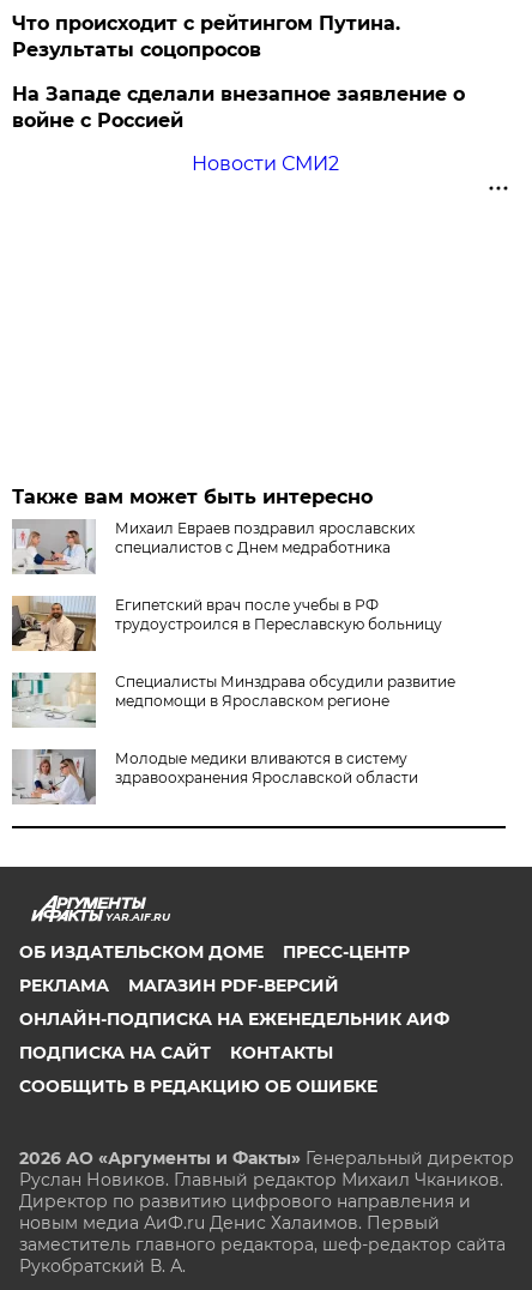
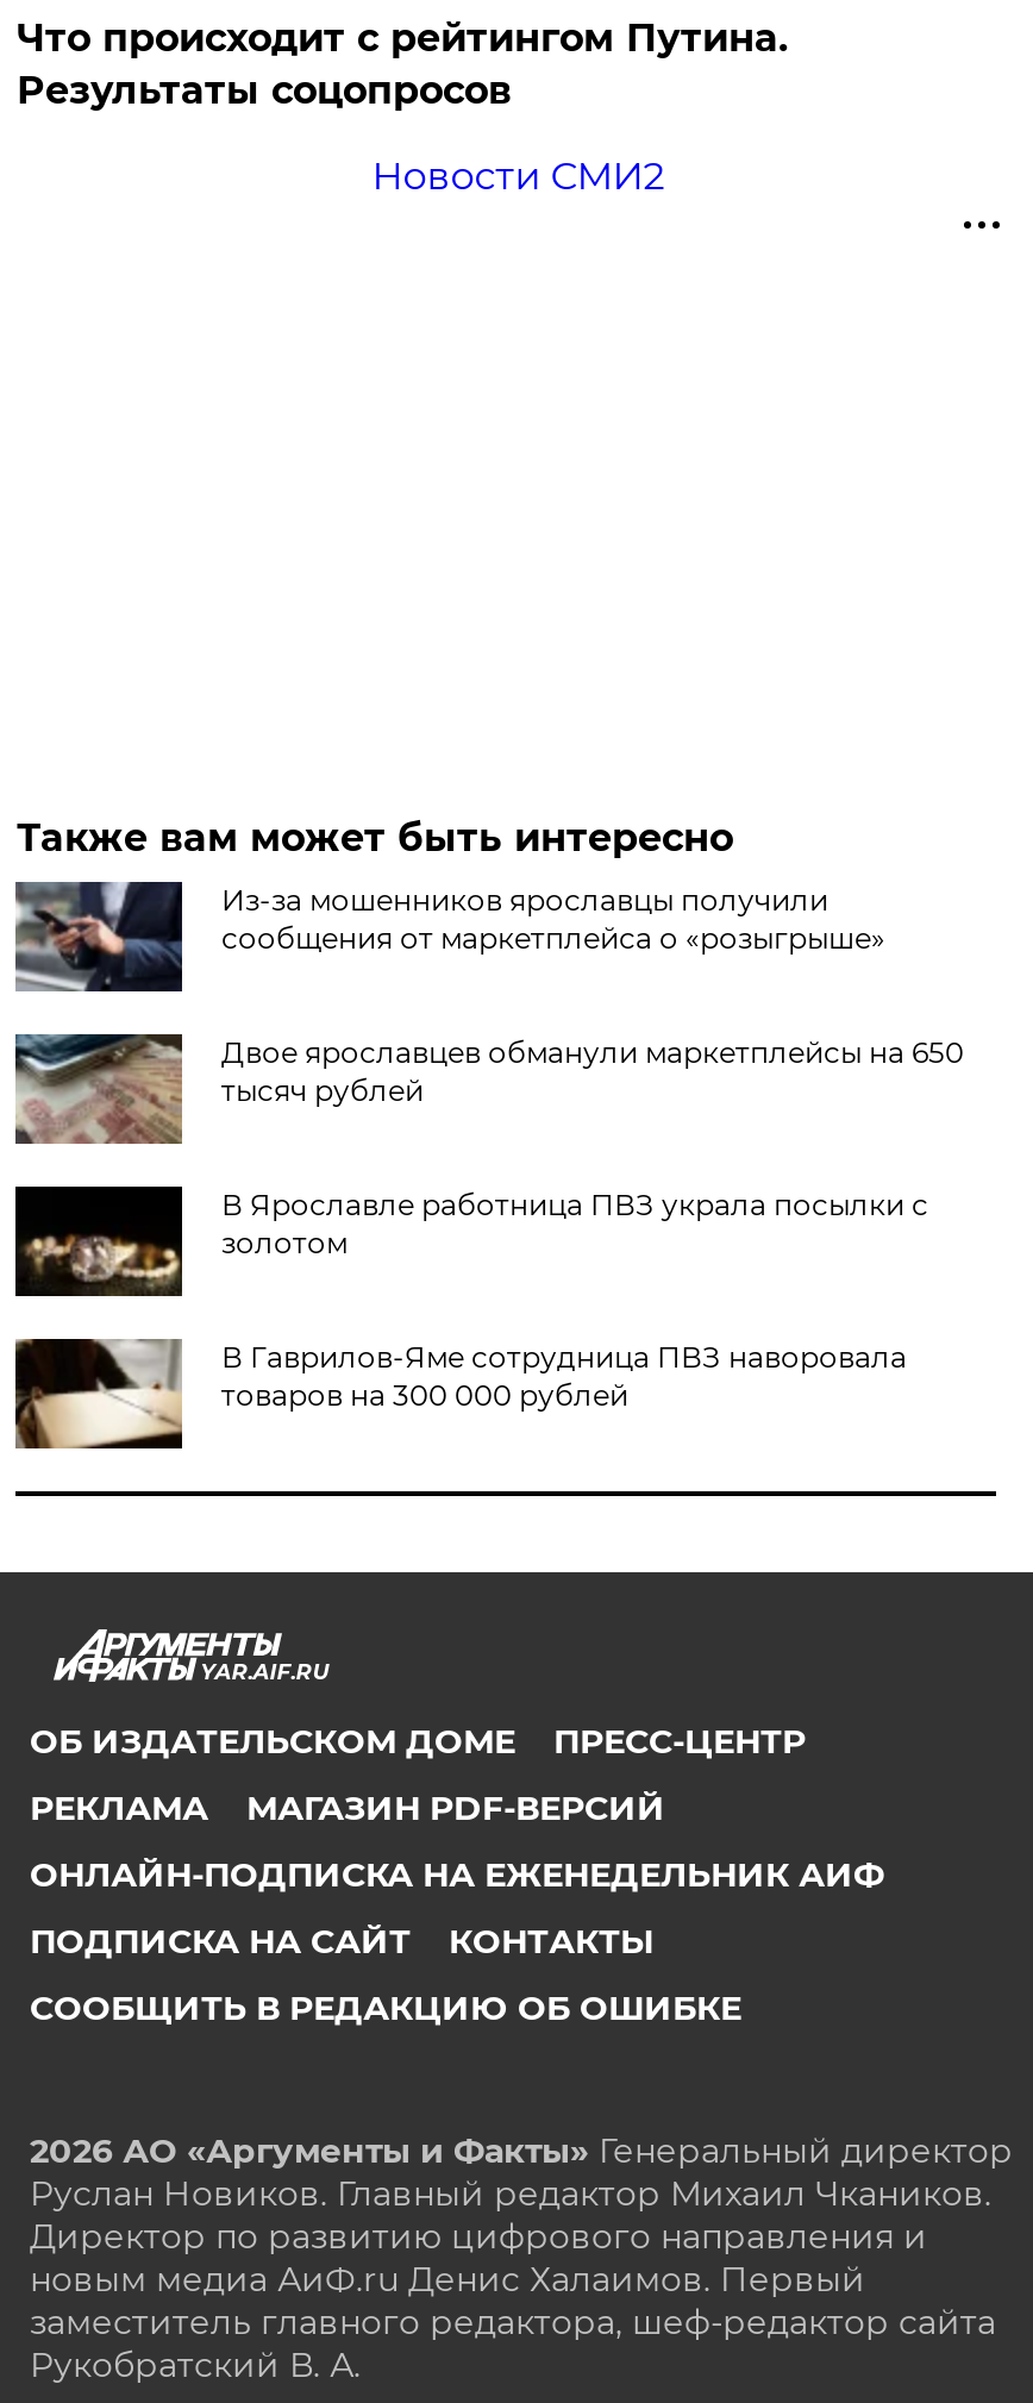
[12,83,465,132] На Западе сделали внезапное заявление о | войне с Россией -> none
[12,519,415,575] [image] | Михаил Евраев поздравил ярославских | специалистов с Днем медработника -> [15,880,885,994] [image] | Из-за мошенников ярославцы получили | сообщения от маркетплейса о «розыгрыше»
[11,595,443,652] [image] | Египетский врач после учебы в РФ | трудоустроился в Переславскую больницу -> [13,1032,964,1146] [image] | Двое ярославцев обманули маркетплейсы на 650 | тысяч рублей
[11,671,456,728] [image] | Специалисты Минздрава обсудили развитие | медпомощи в Ярославском регионе -> [13,1184,928,1299] [image] | В Ярославле работница ПВЗ украла посылки с | золотом
[12,748,419,806] [image] | Молодые медики вливаются в систему | здравоохранения Ярославской области -> [15,1337,907,1451] [image] | В Гаврилов‑Яме сотрудница ПВЗ наворовала | товаров на 300 000 рублей

